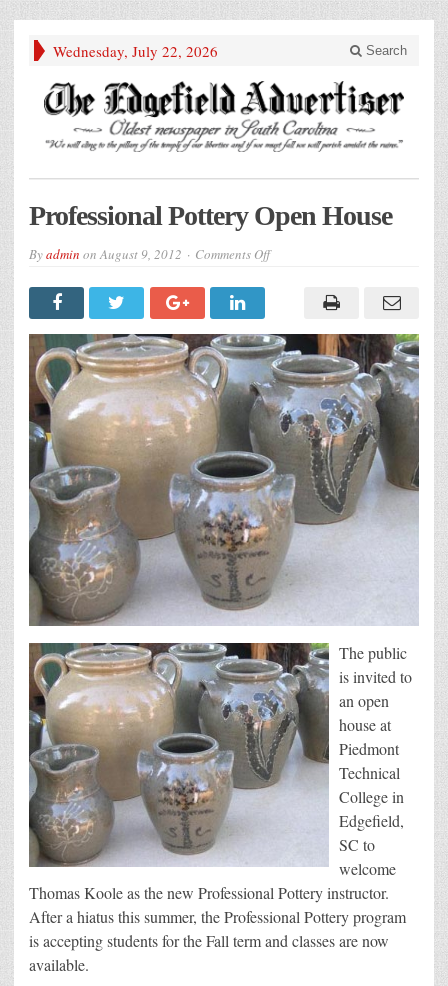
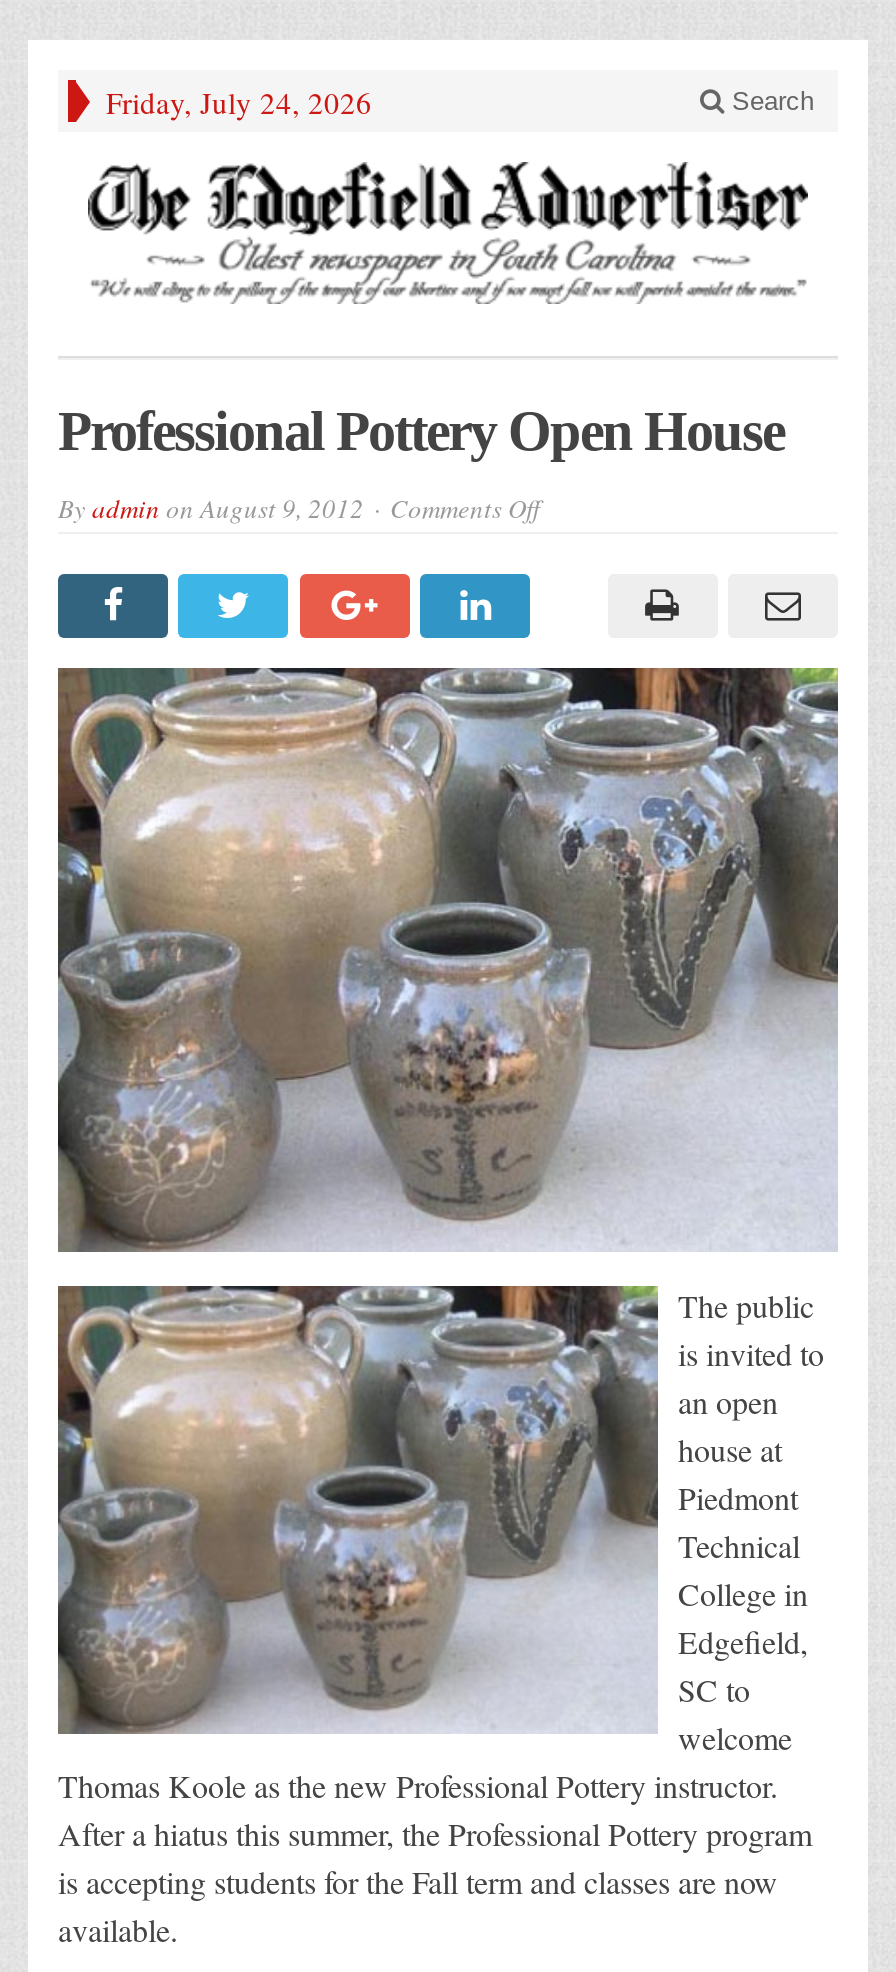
[53,41,218,61] Wednesday, July 22, 2026 -> [106,82,372,122] Friday, July 24, 2026

